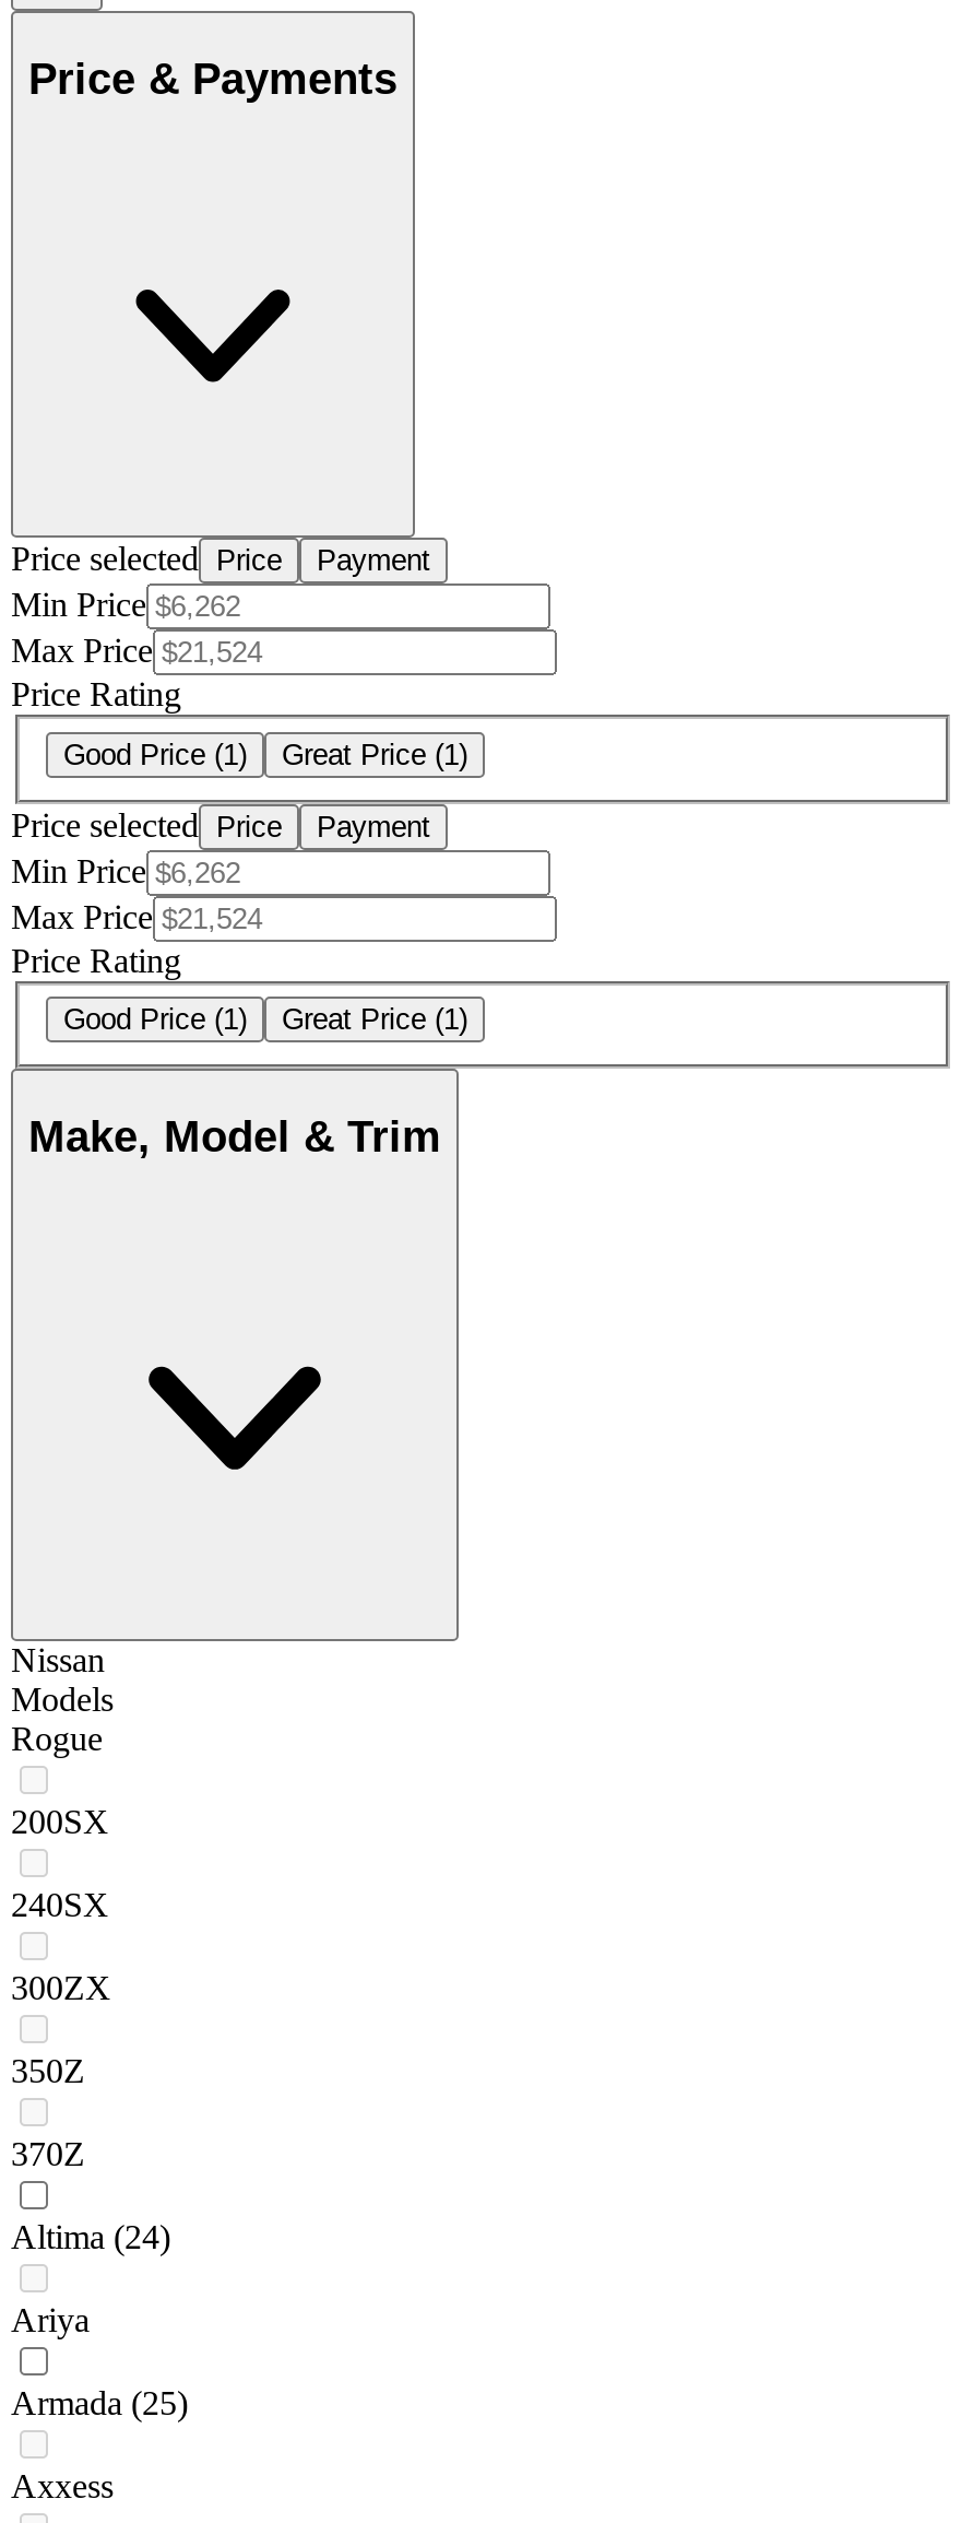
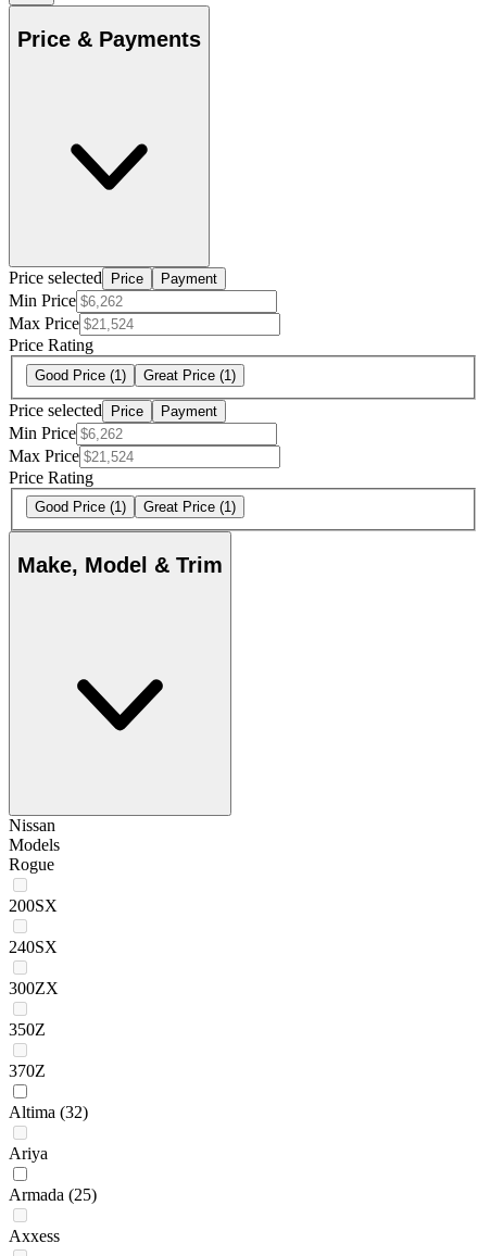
[11,2219,170,2256] Altima (24) -> [9,1103,88,1122] Altima (32)

